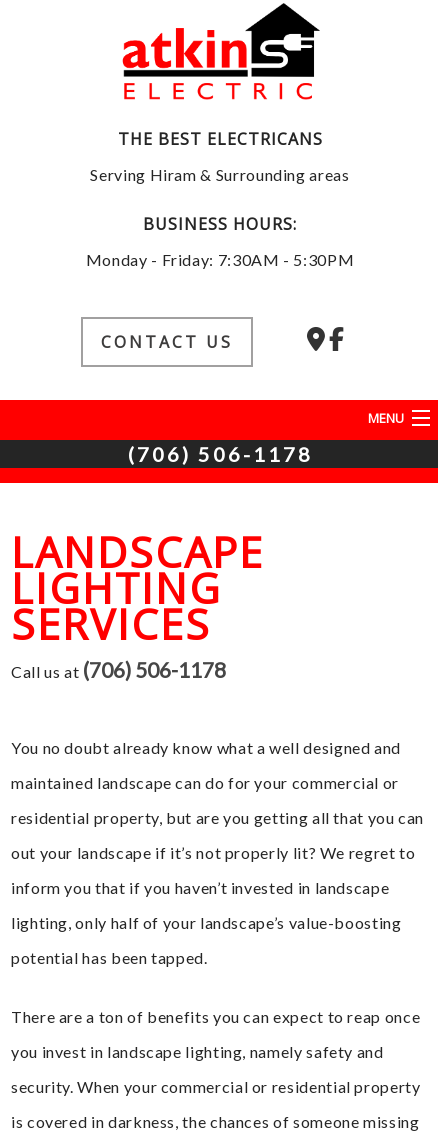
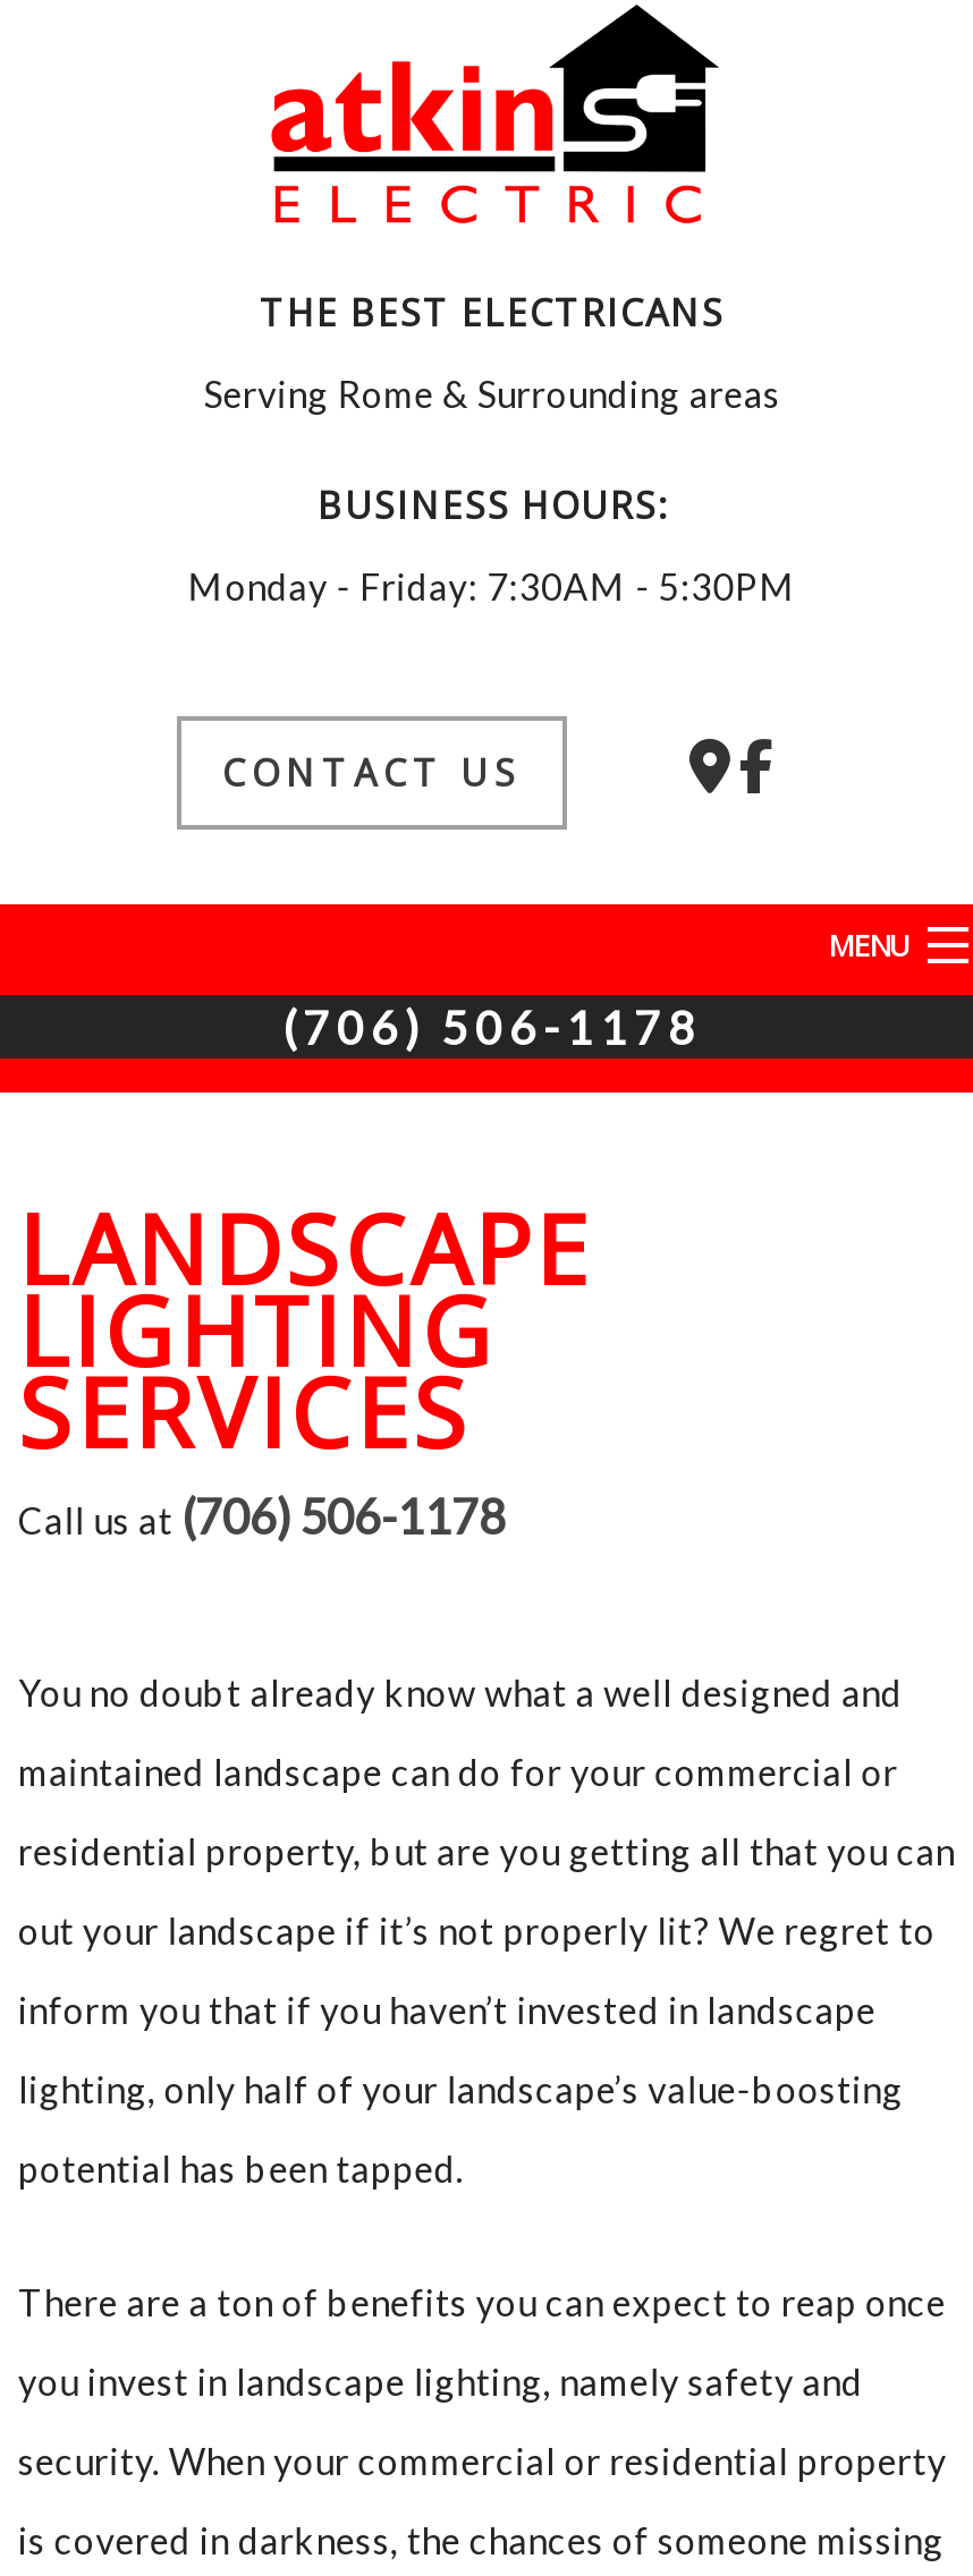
[90,165,350,184] Serving Hiram & Surrounding areas -> [204,372,781,415] Serving Rome & Surrounding areas

